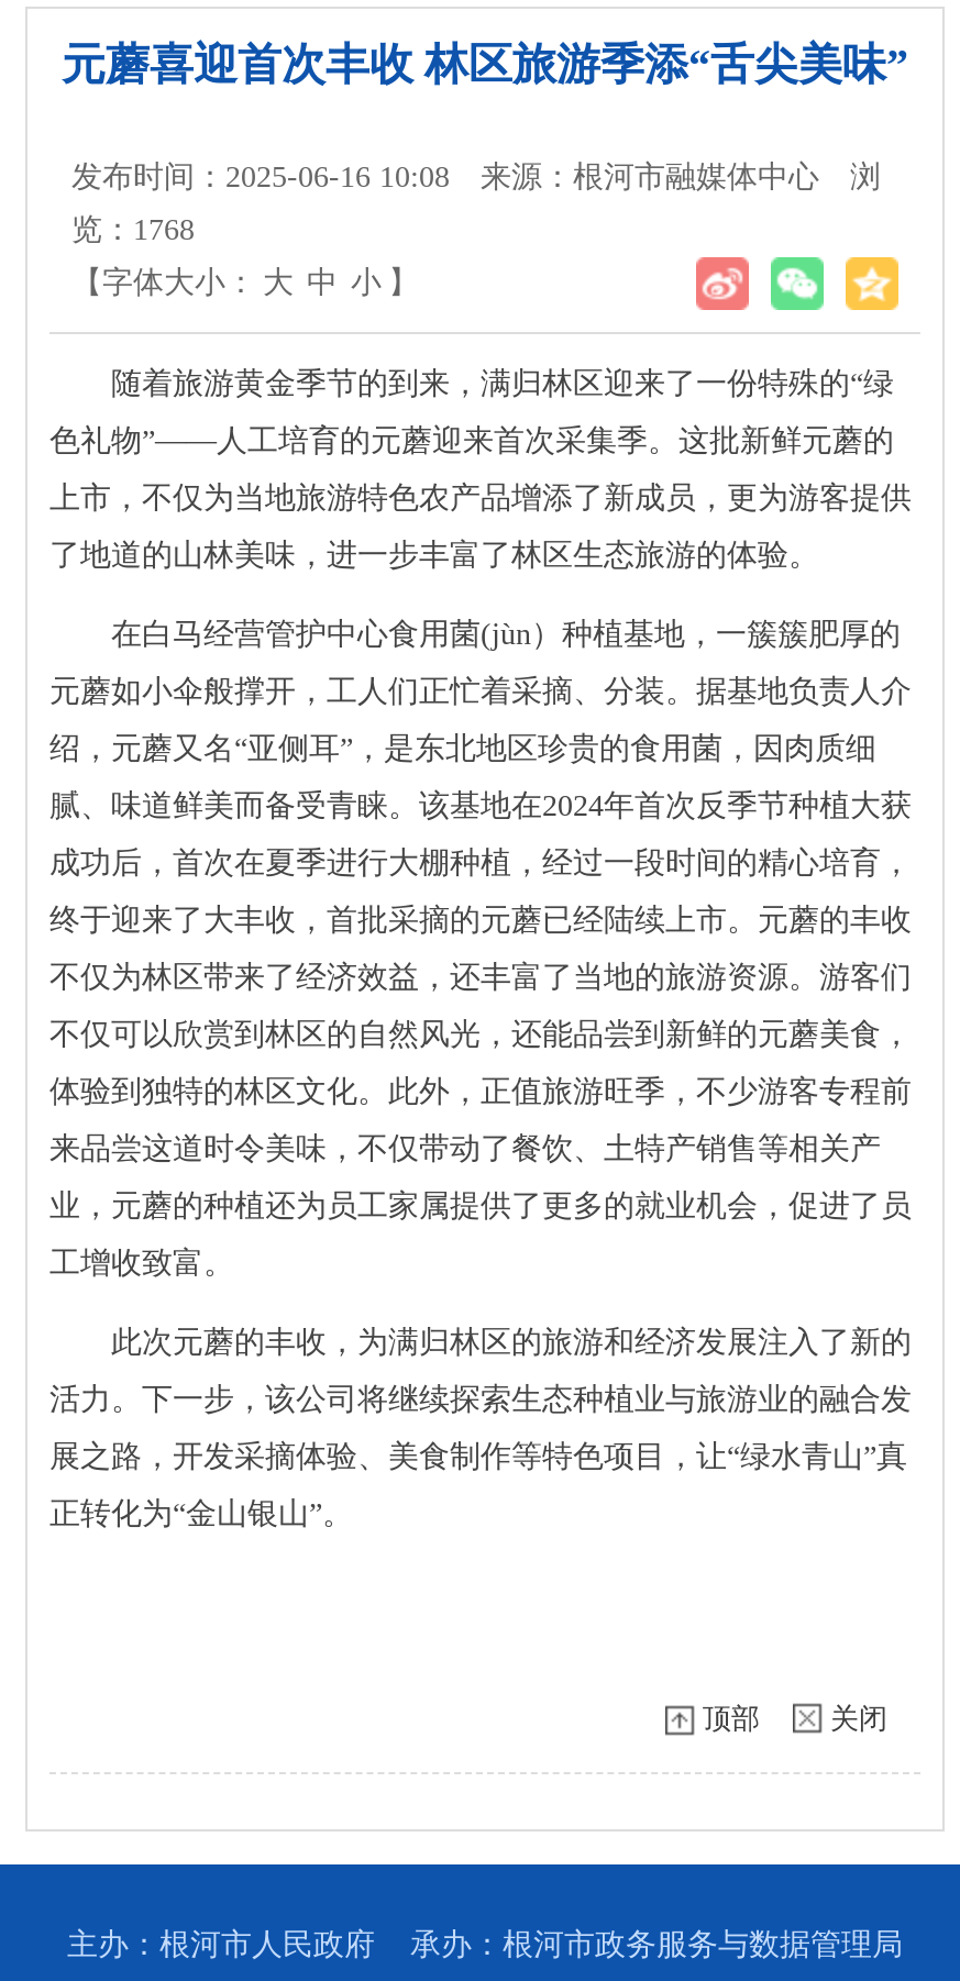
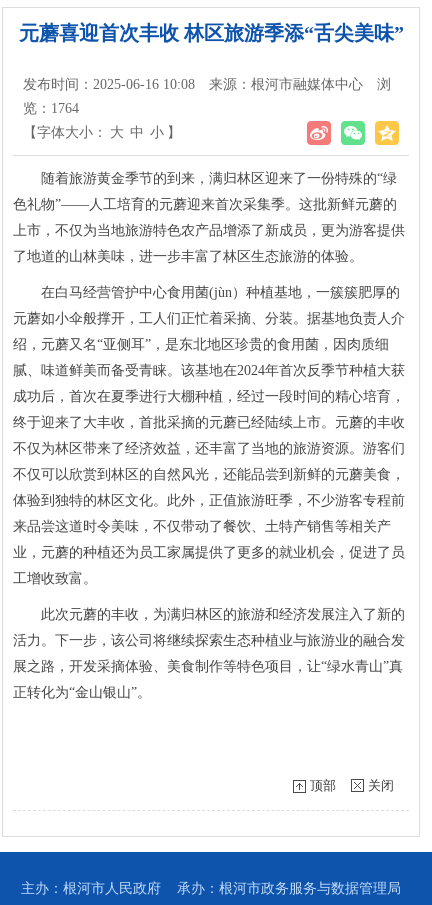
[71,214,195,247] 览：1768 -> [23,101,79,116] 览：1764

